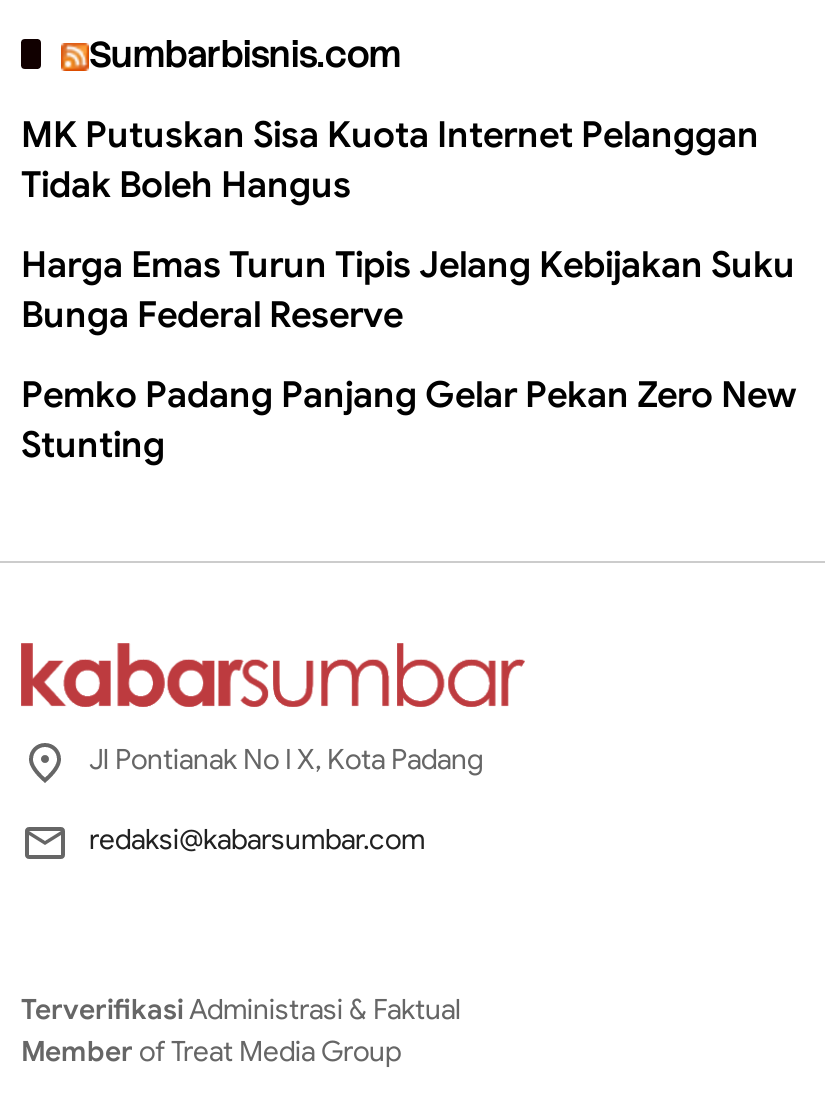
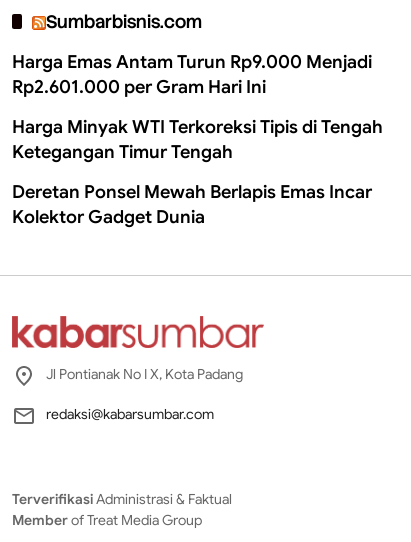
[21,113,759,207] MK Putuskan Sisa Kuota Internet Pelanggan | Tidak Boleh Hangus -> [12,51,372,98] Harga Emas Antam Turun Rp9.000 Menjadi | Rp2.601.000 per Gram Hari Ini
[21,243,795,337] Harga Emas Turun Tipis Jelang Kebijakan Suku | Bunga Federal Reserve -> [12,116,383,163] Harga Minyak WTI Terkoreksi Tipis di Tengah | Ketegangan Timur Tengah
[21,373,797,467] Pemko Padang Panjang Gelar Pekan Zero New | Stunting -> [12,181,372,228] Deretan Ponsel Mewah Berlapis Emas Incar | Kolektor Gadget Dunia

